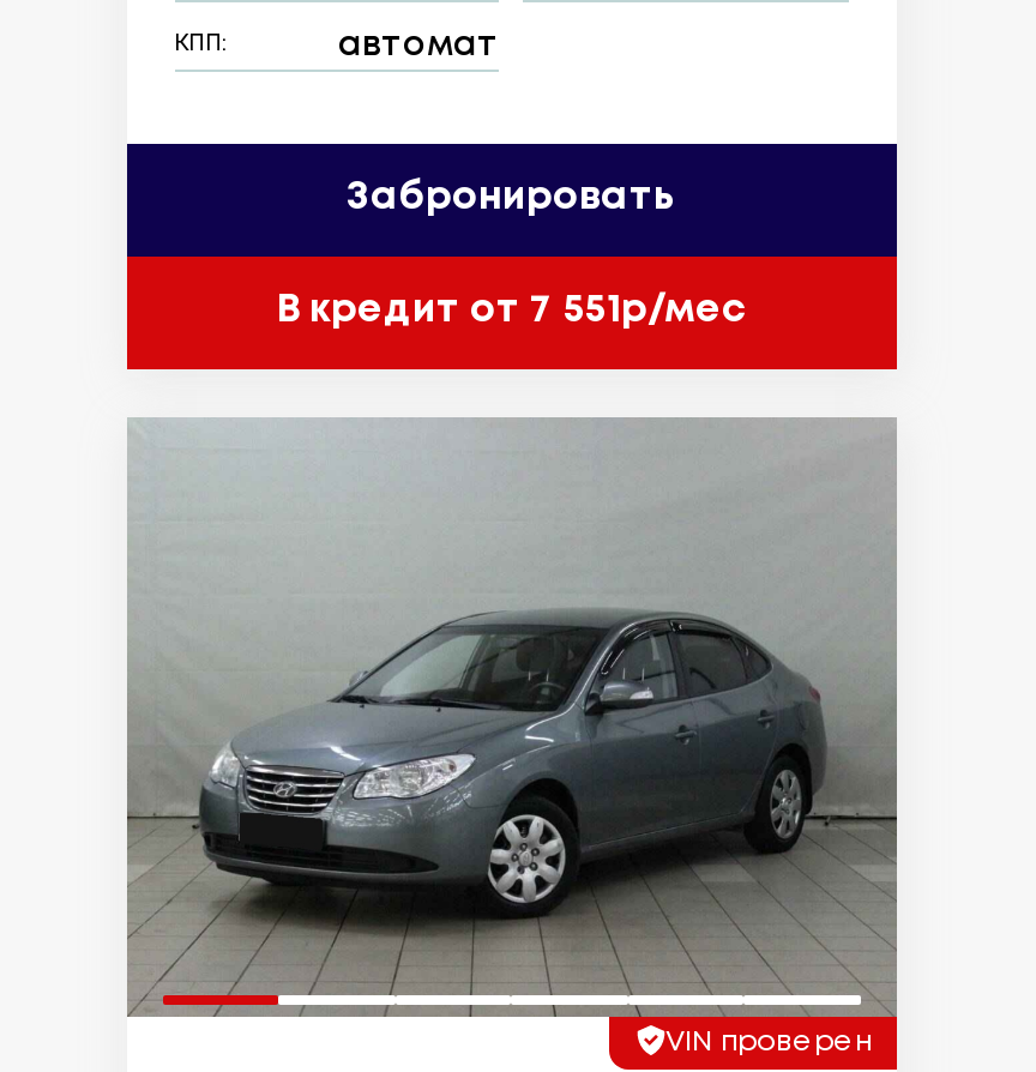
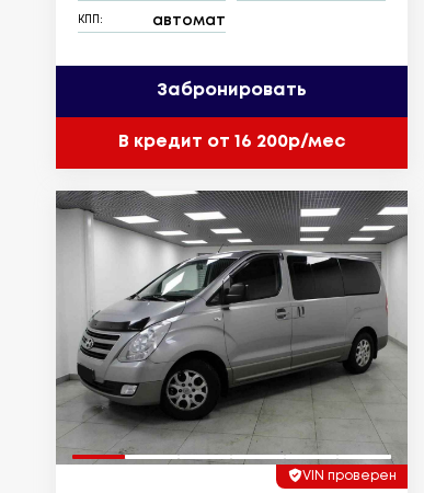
[276,293,746,329] В кредит от 7 551р/мес -> [118,134,345,150] В кредит от 16 200р/мес
[127,417,897,1017] [image] -> [56,191,408,435] [image]

